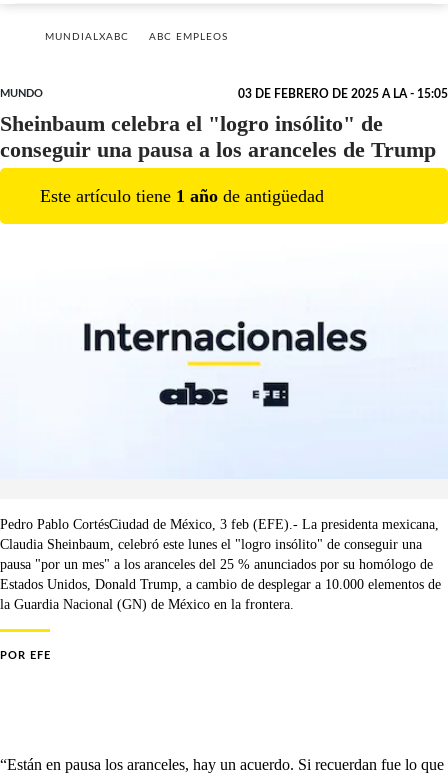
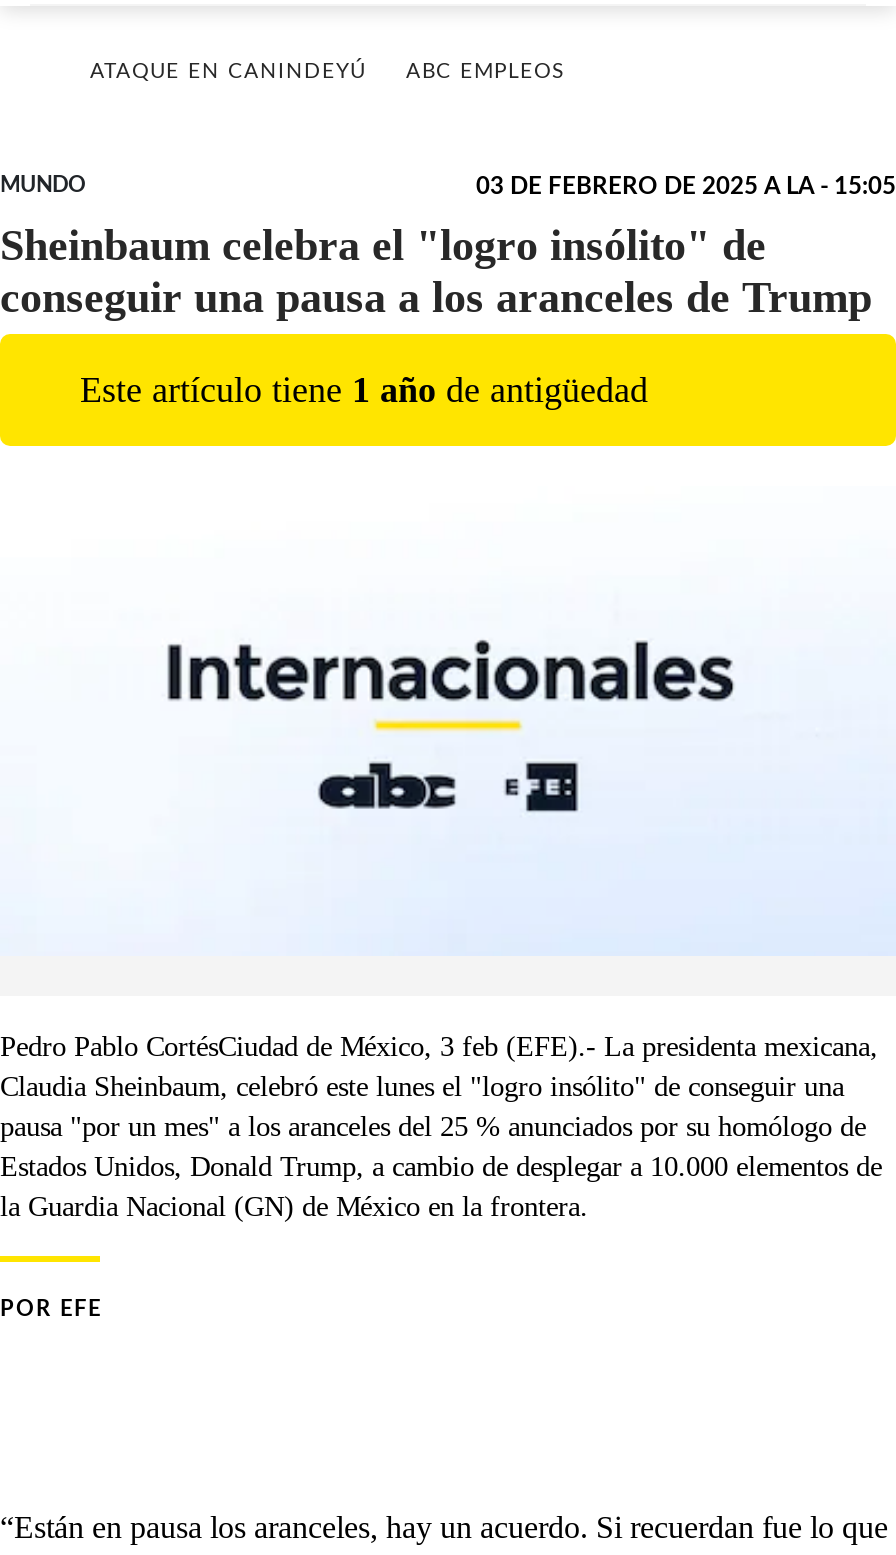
[45,32,129,42] MUNDIALXABC -> [90,62,366,82] ATAQUE EN CANINDEYÚ

